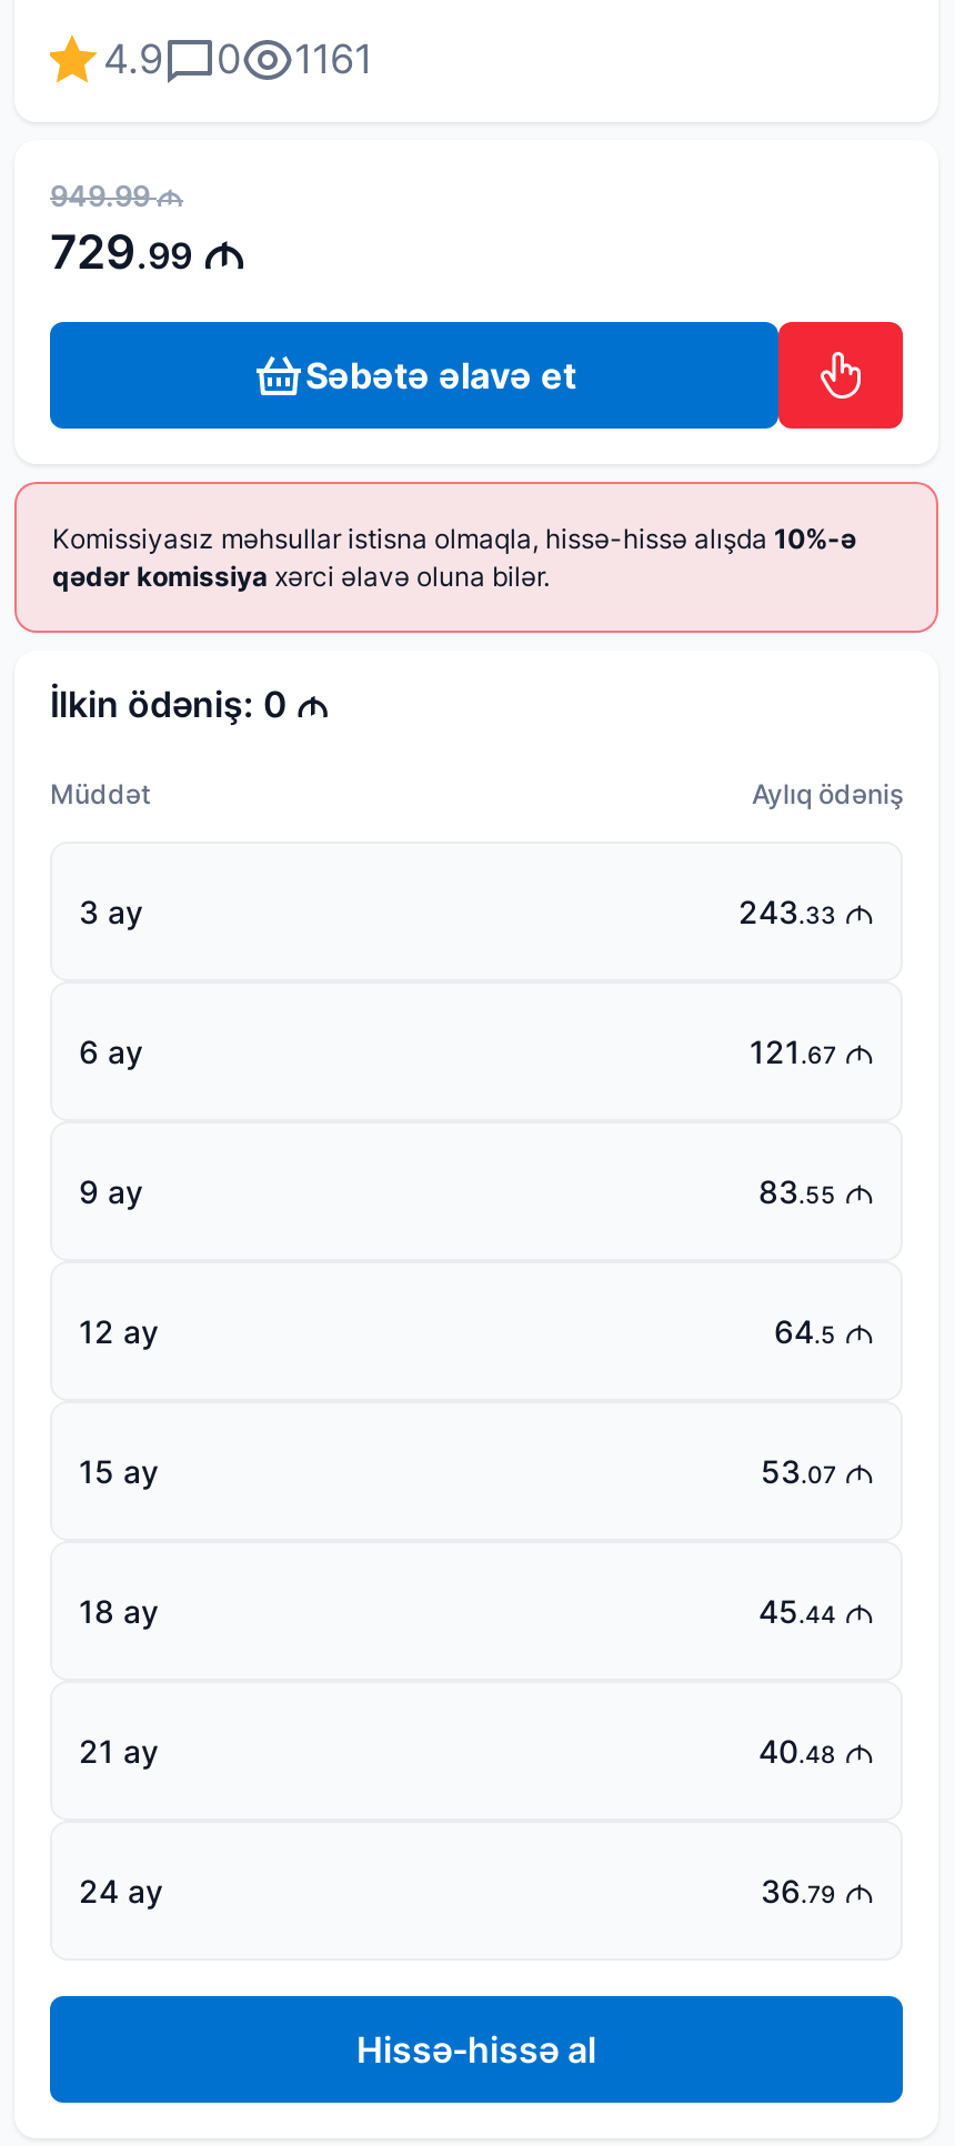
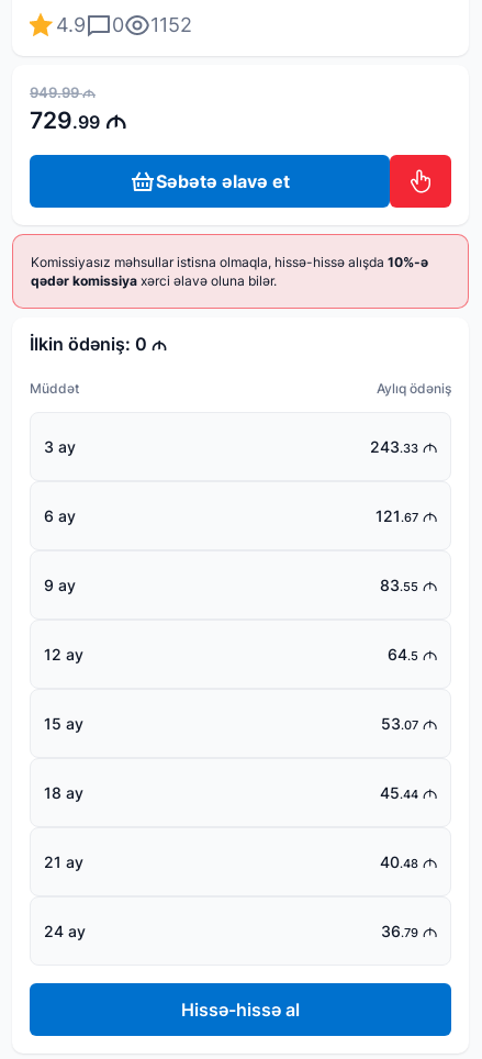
[103,36,372,82] 4.9 0 1161 -> [56,13,192,36] 4.9 0 1152

